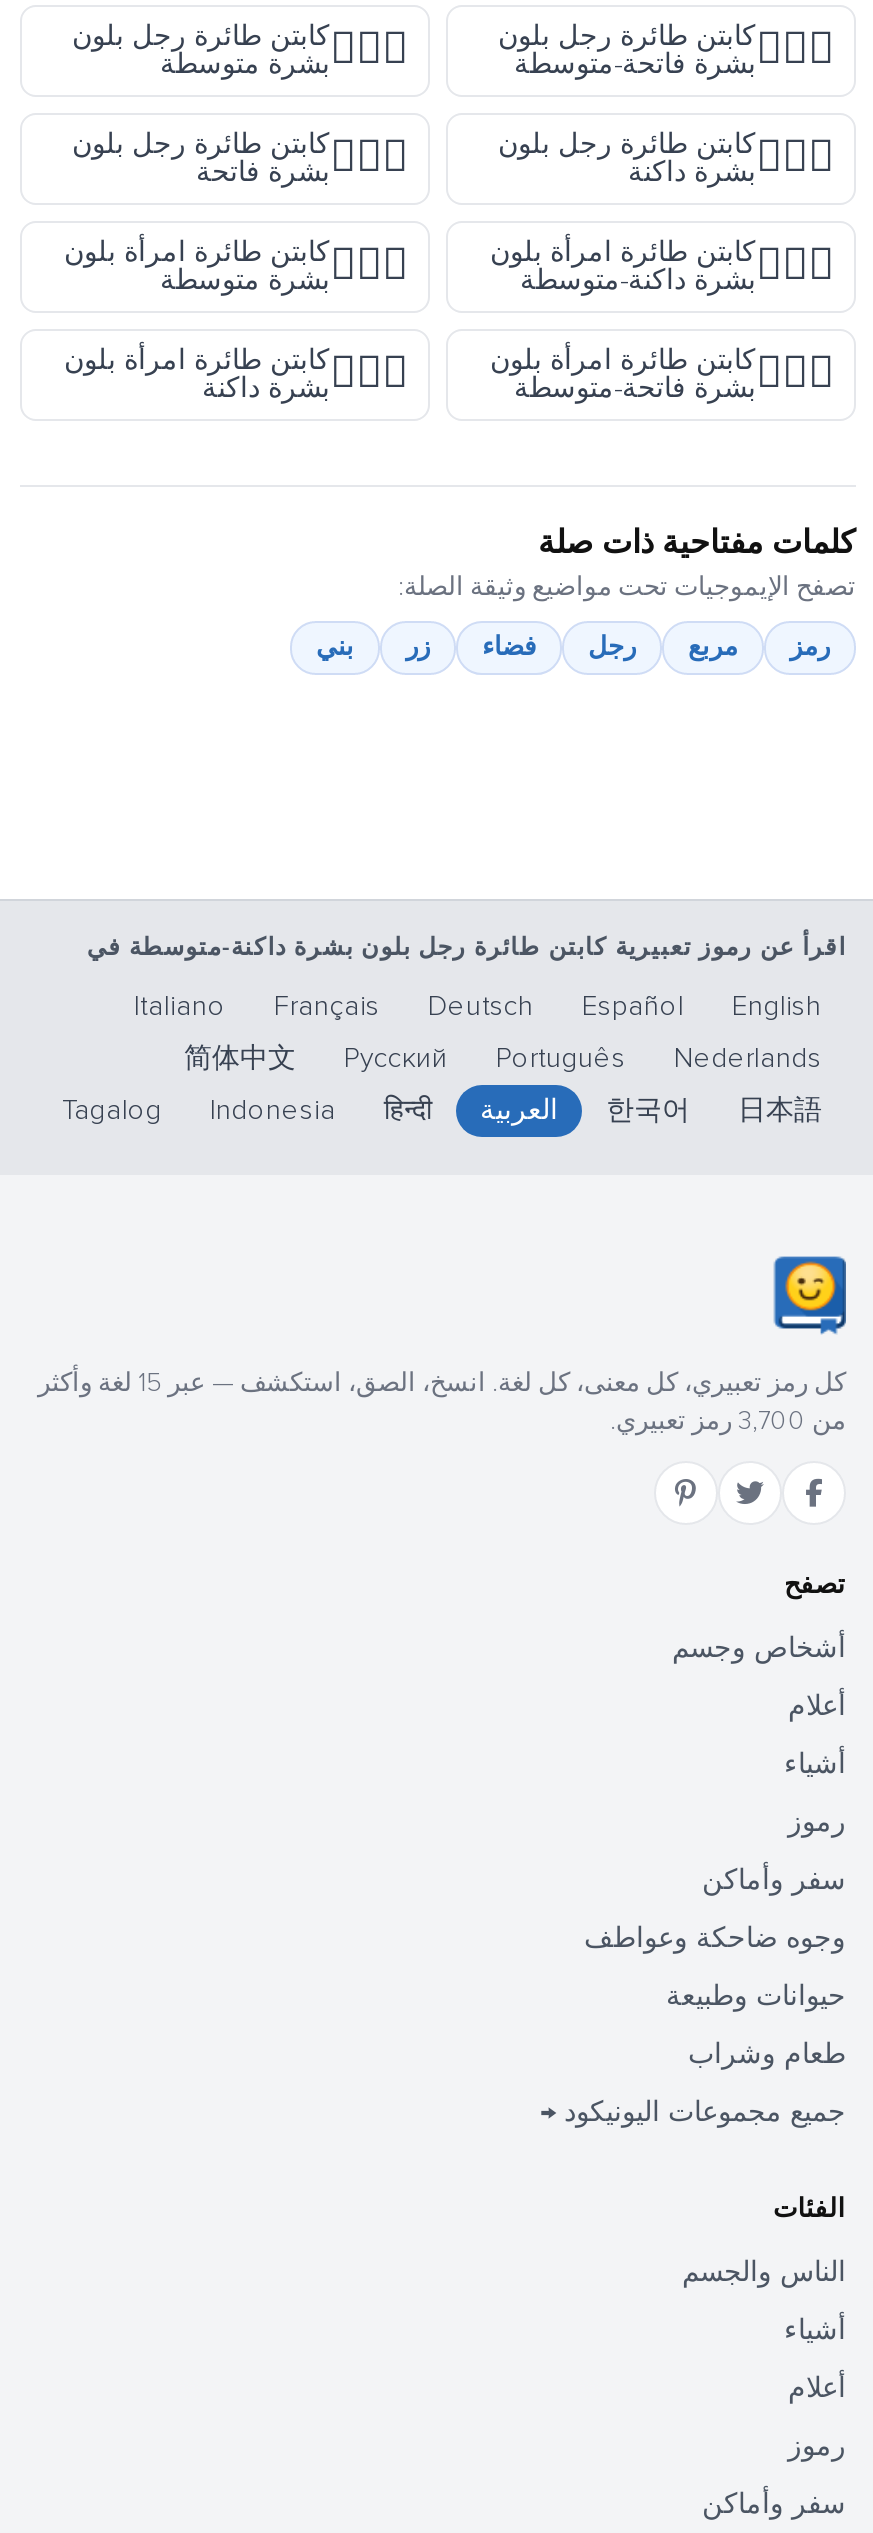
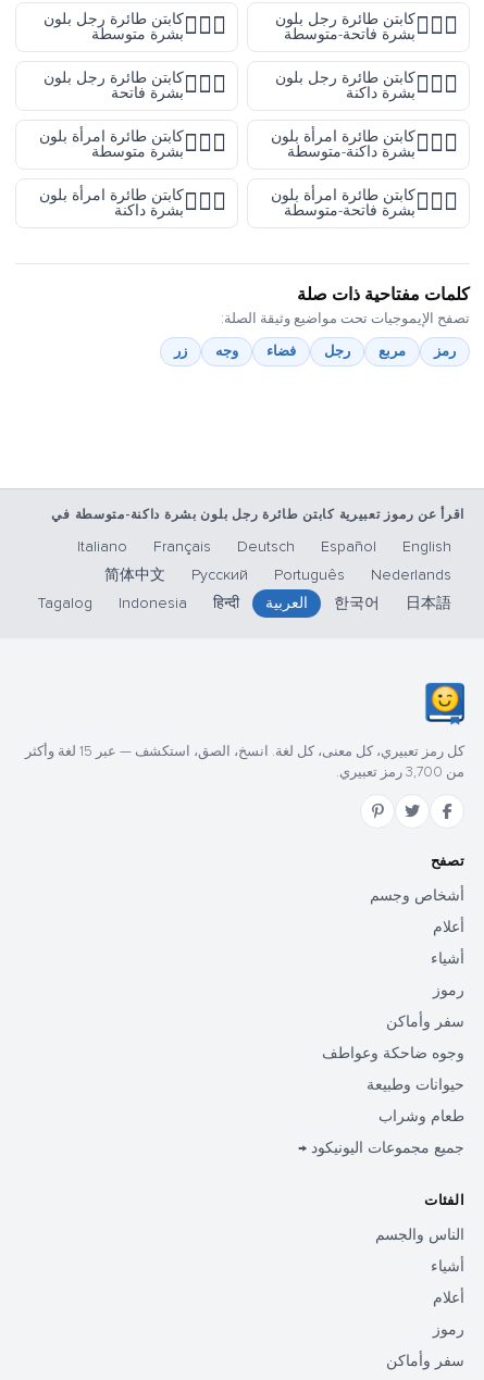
[316,631,354,663] بني -> none
none -> [215,343,238,360] وجه

